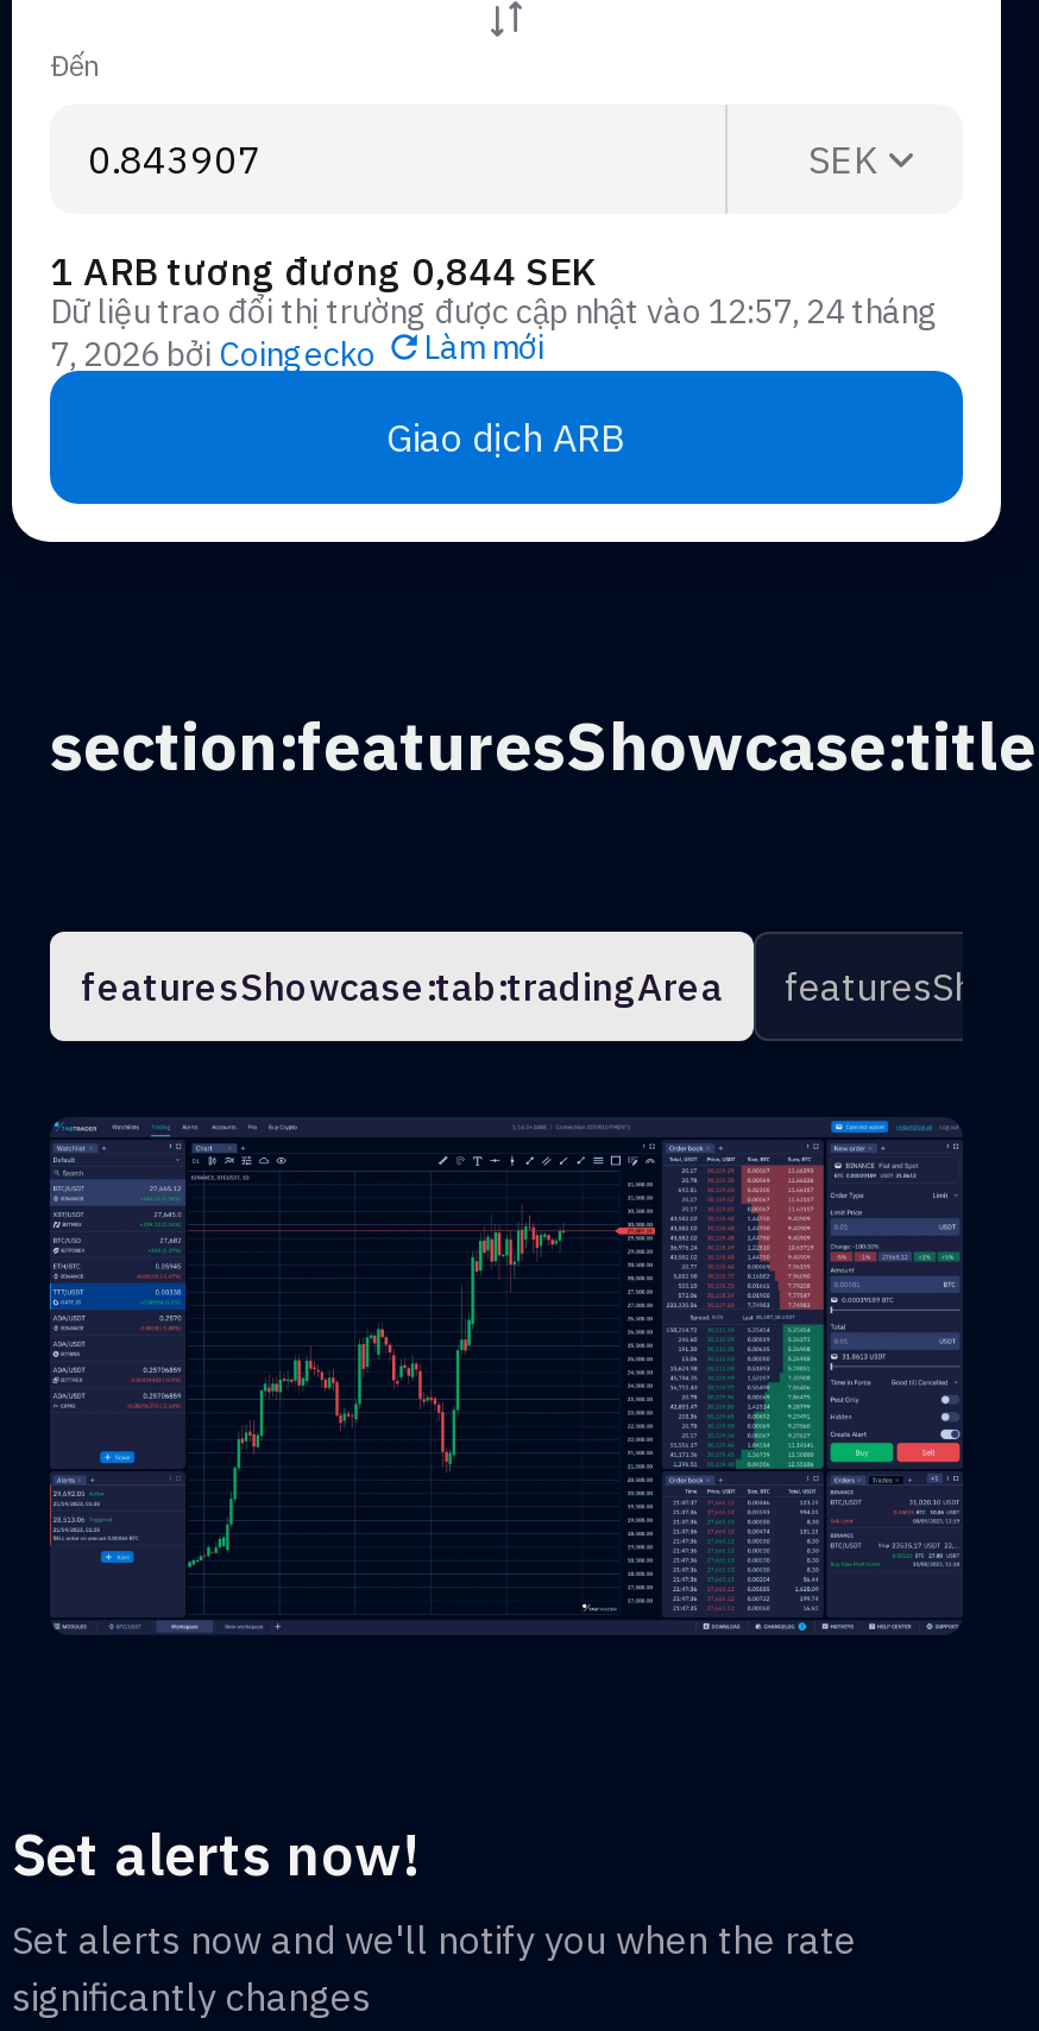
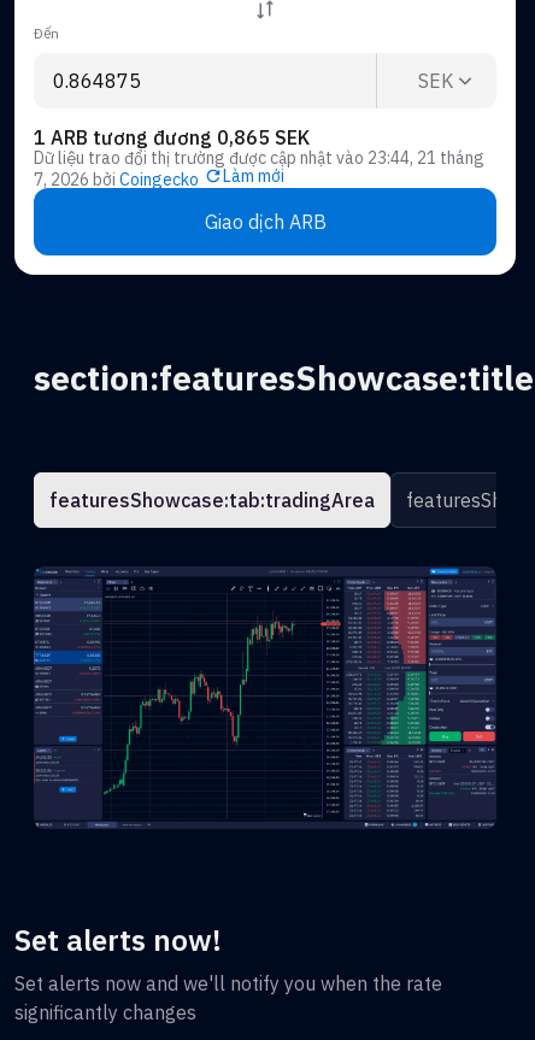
[50,247,594,294] 1 ARB tương đương 0,844 SEK -> [34,125,310,149] 1 ARB tương đương 0,865 SEK
[50,289,939,332] Dữ liệu trao đổi thị trường được cập nhật vào 12:57, 24 tháng -> [34,147,484,168] Dữ liệu trao đổi thị trường được cập nhật vào 23:44, 21 tháng

